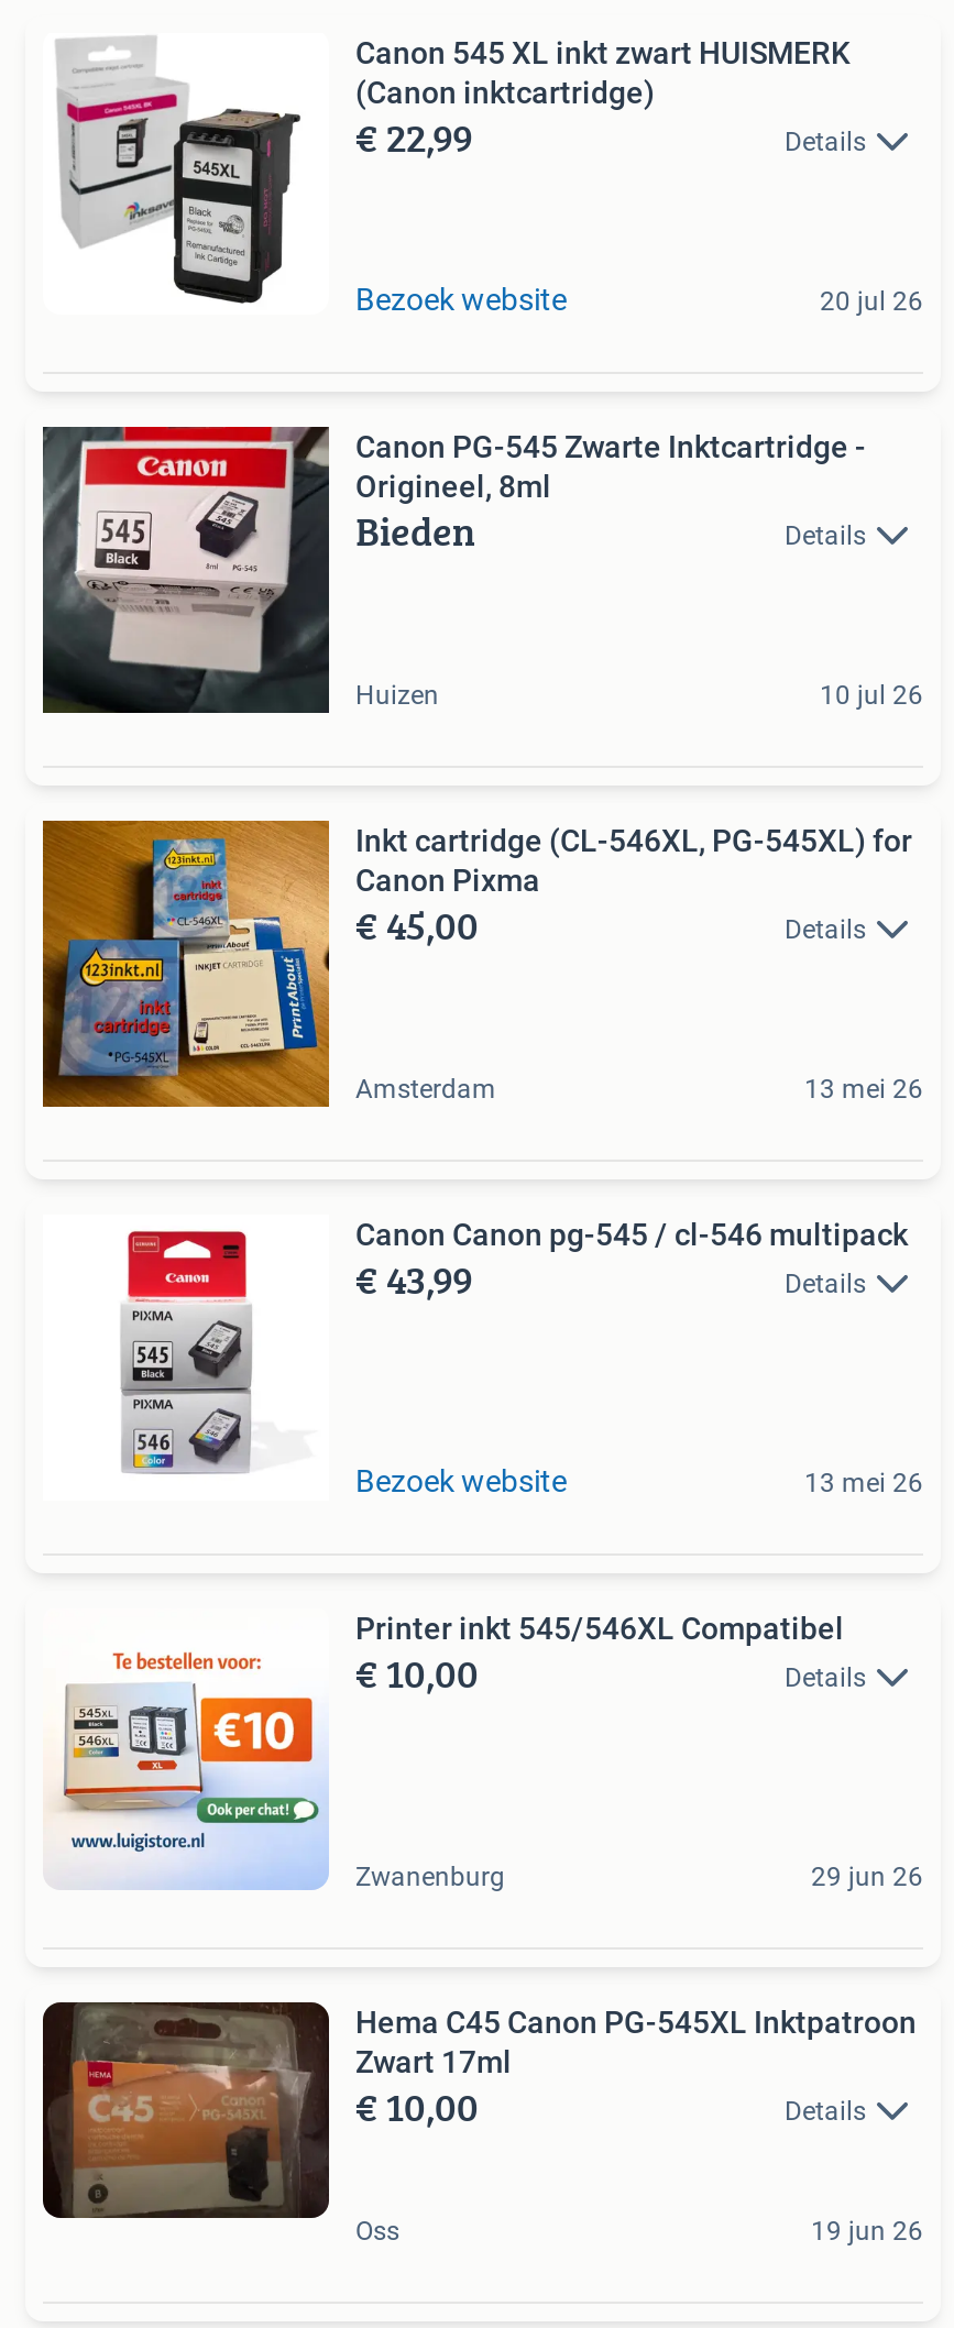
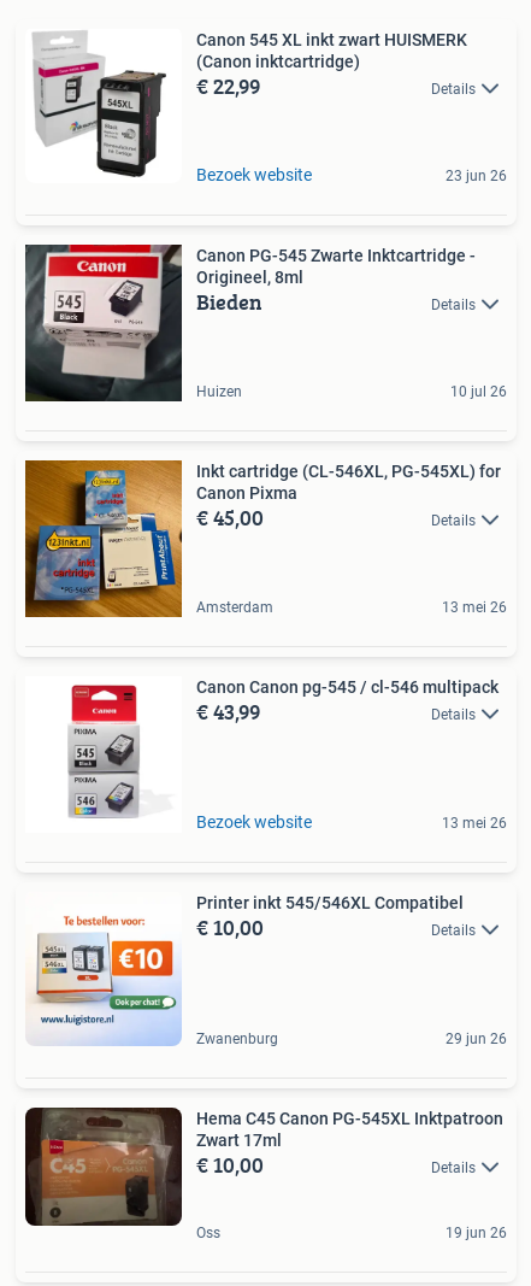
[820,286,923,317] 20 jul 26 -> [446,168,507,184] 23 jun 26

